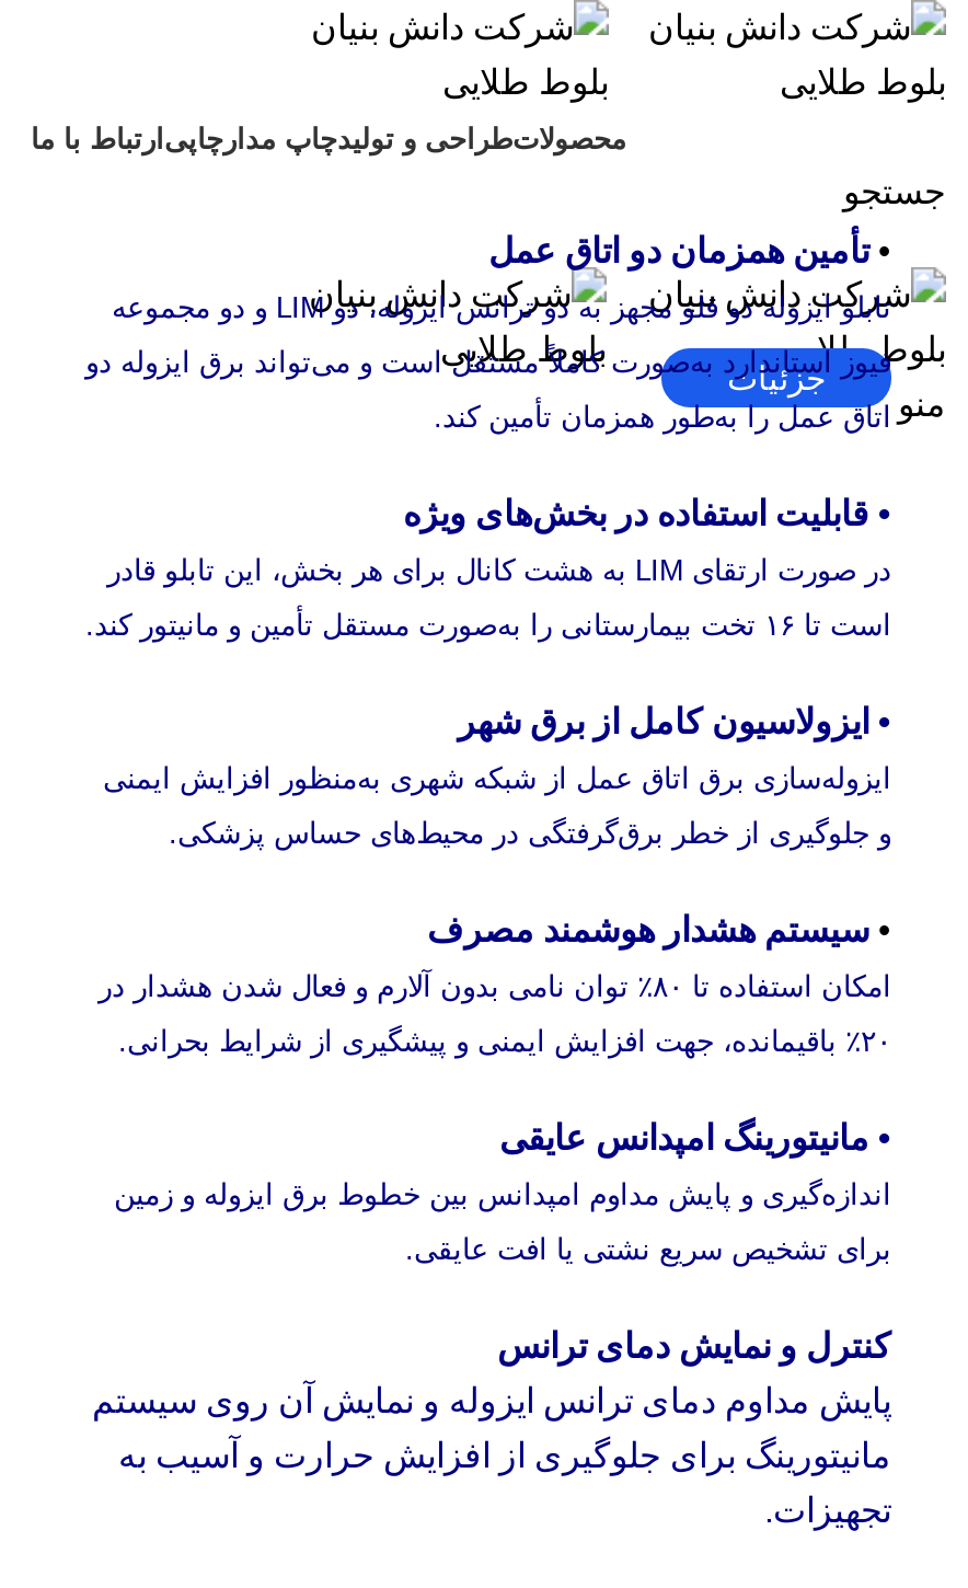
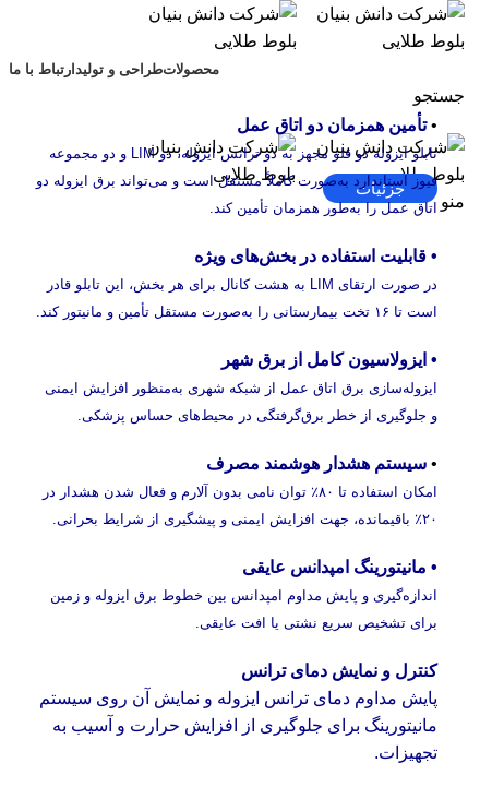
[31,123,626,156] محصولاتطراحی و تولیدچاپ مدارچاپیارتباط با ما -> [9,61,219,77] محصولاتطراحی و تولیدارتباط با ما

